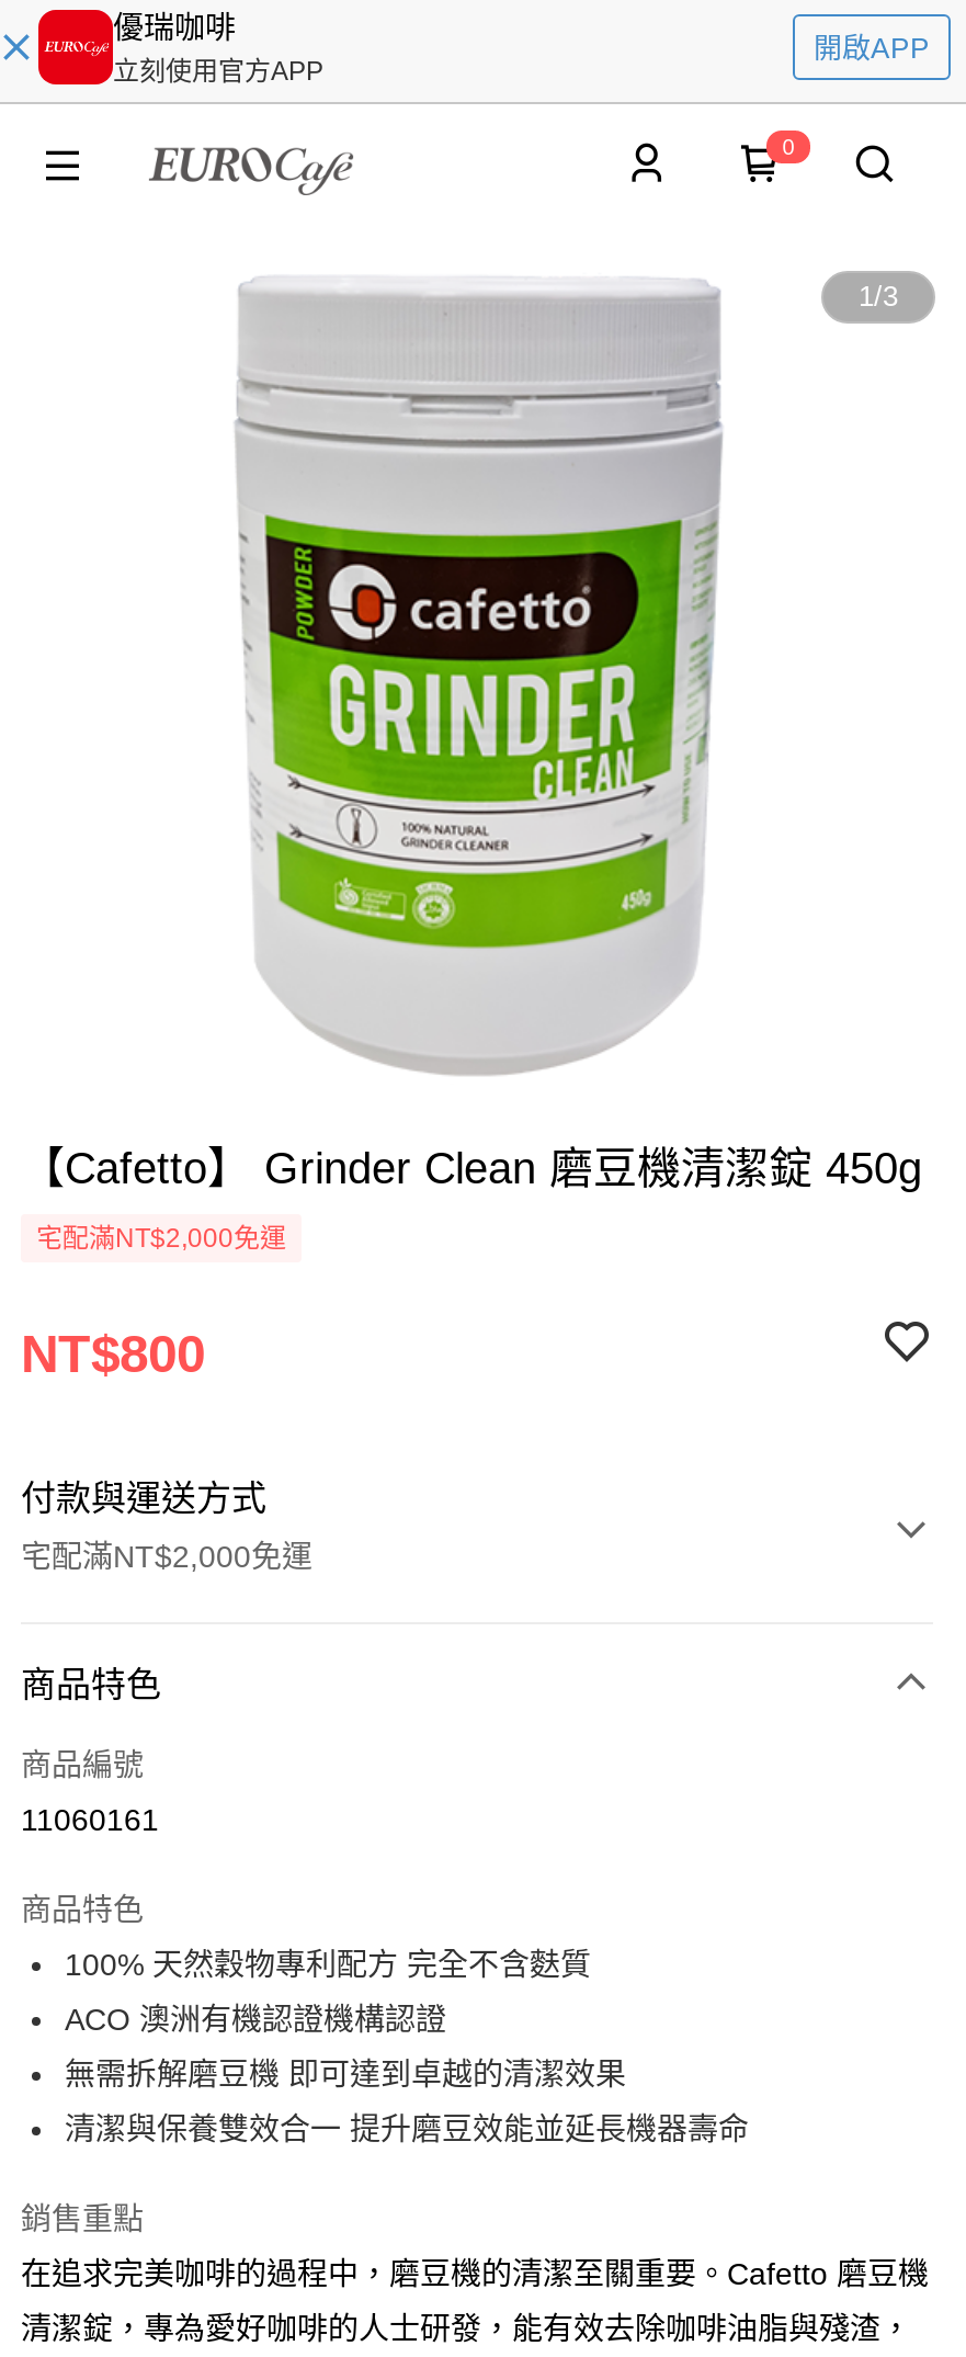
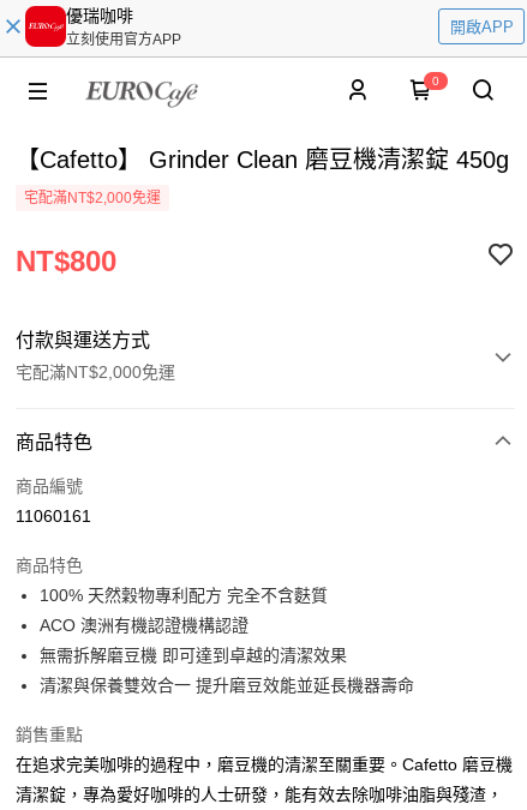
[236,286,723,1076] [image] -> none
[859,280,898,313] 1/3 -> none

